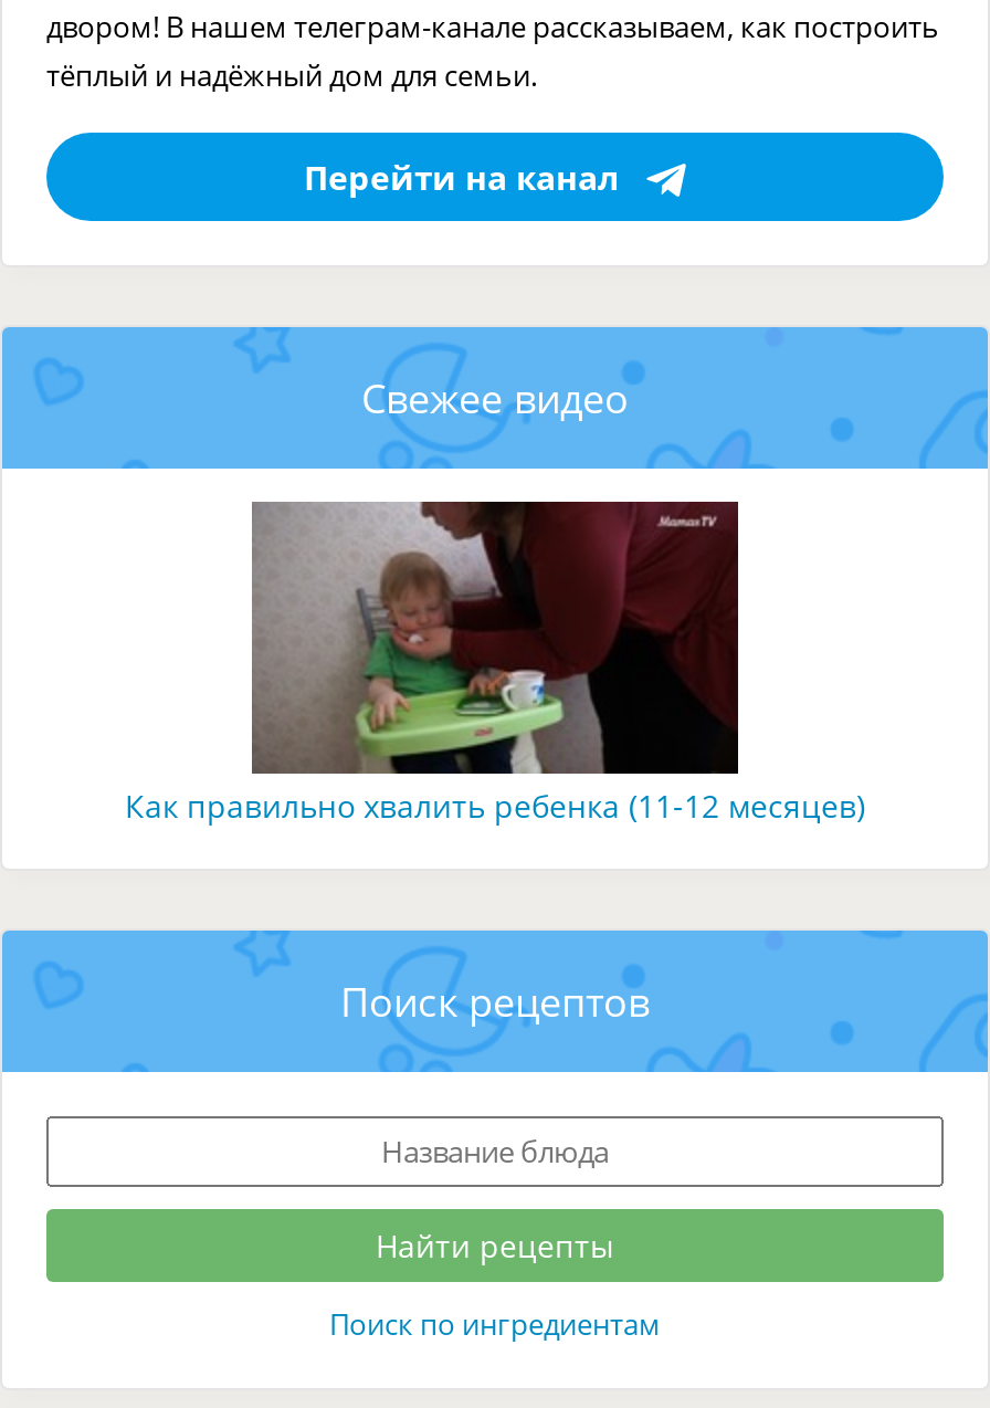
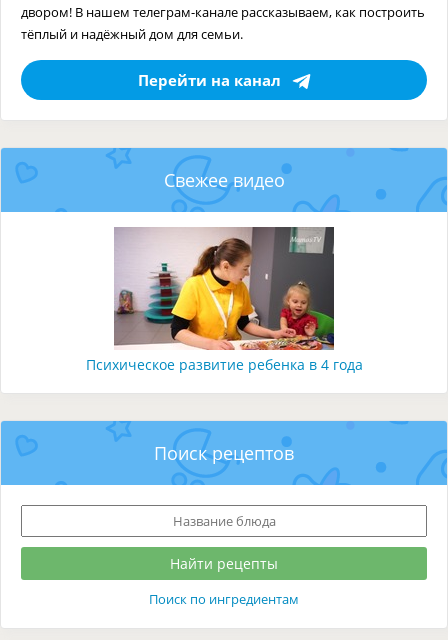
[125,500,865,826] [image] | Как правильно хвалить ребенка (11-12 месяцев) -> [85,227,362,374] [image] | Психическое развитие ребенка в 4 года

